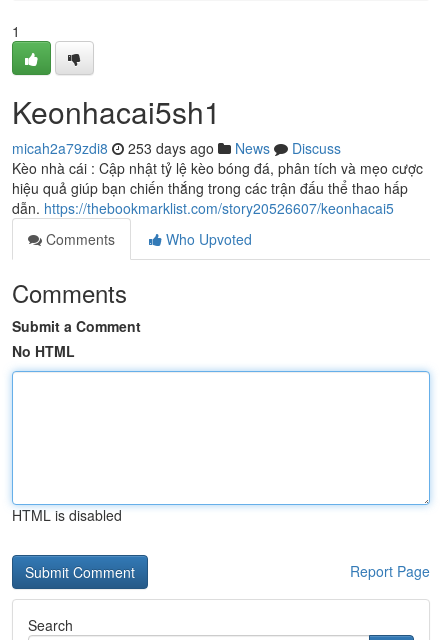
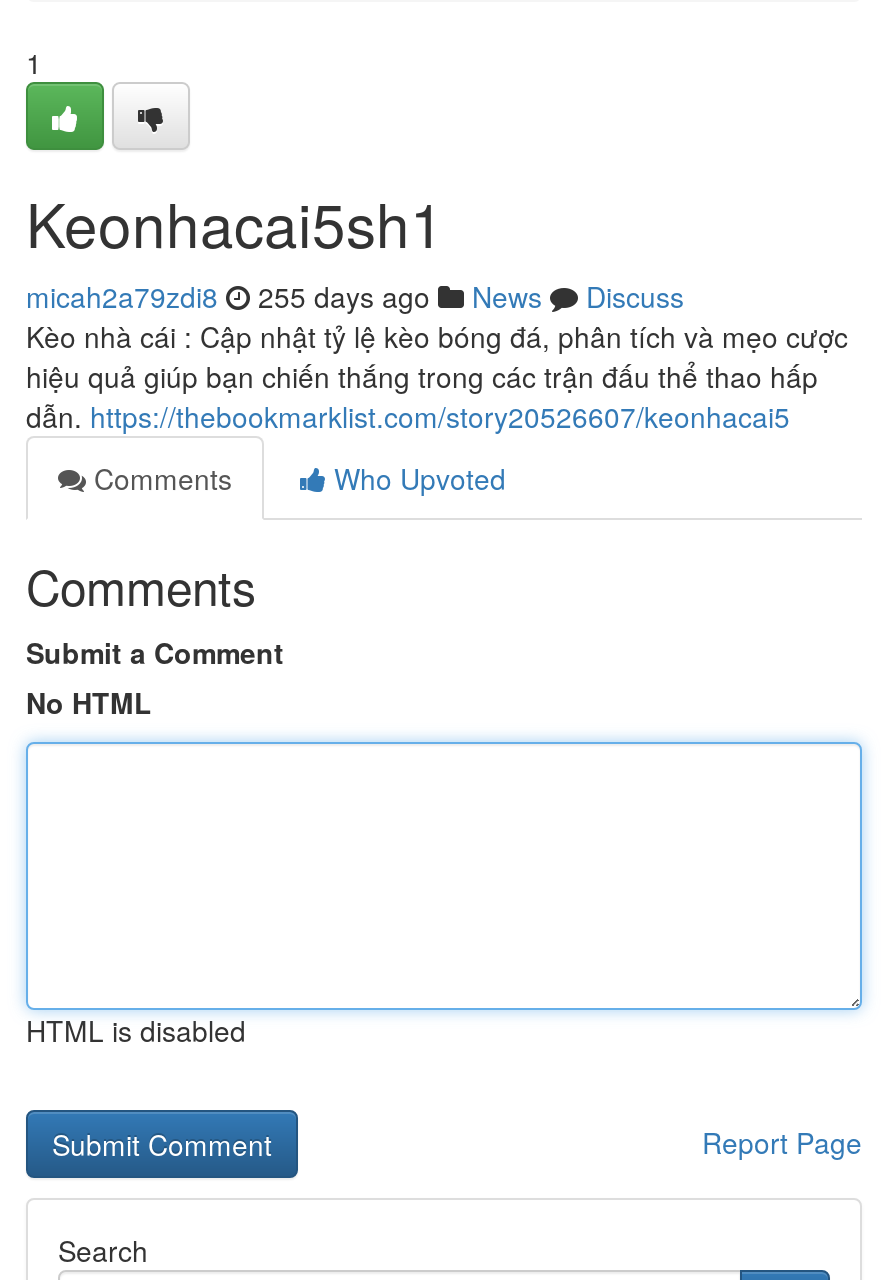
[12,138,341,158] micah2a79zdi8 253 days ago News Discuss -> [26,276,684,316] micah2a79zdi8 255 days ago News Discuss

